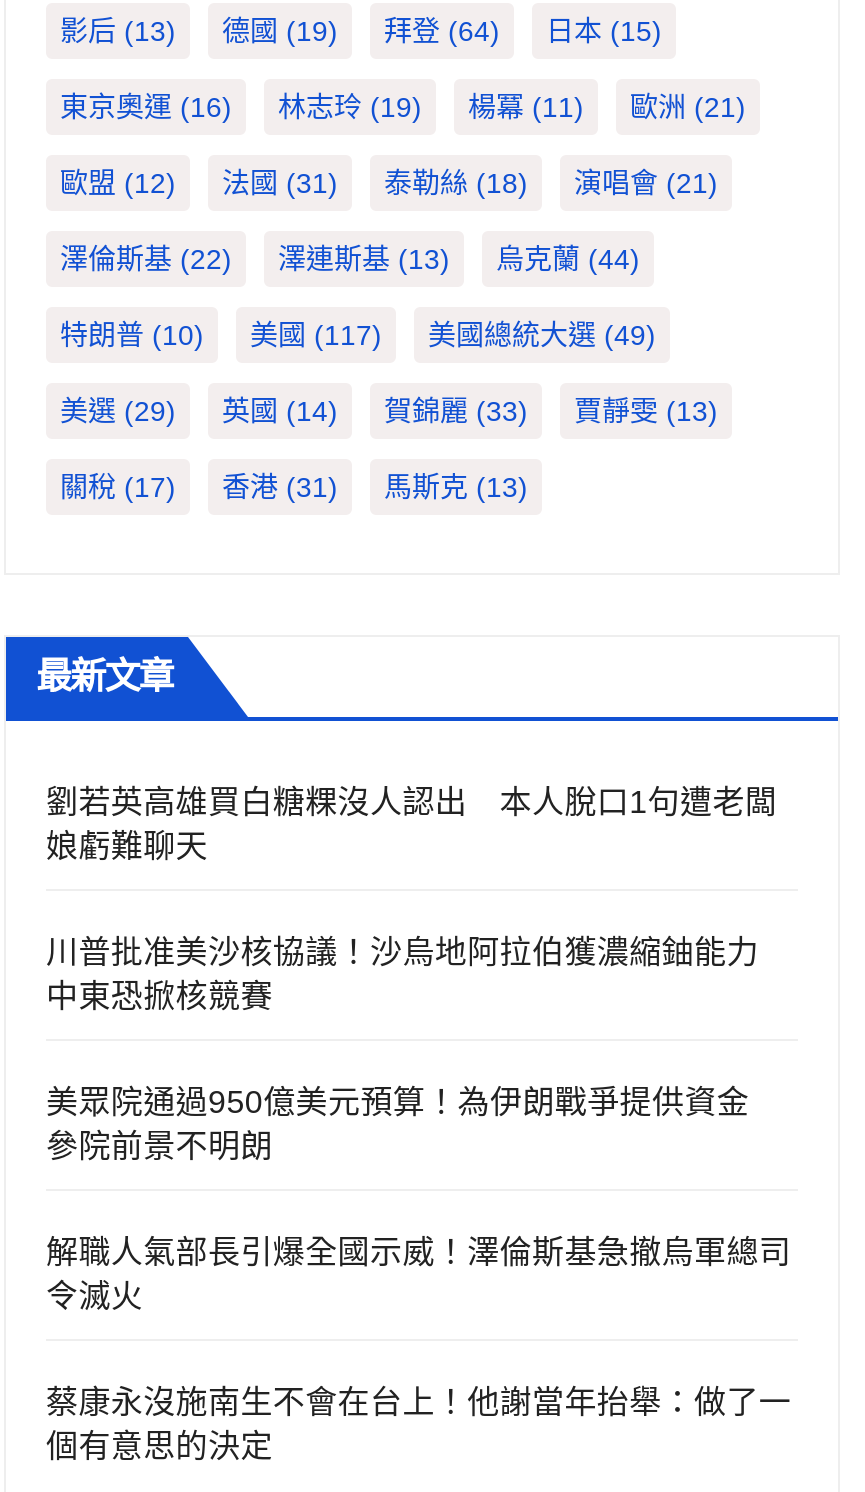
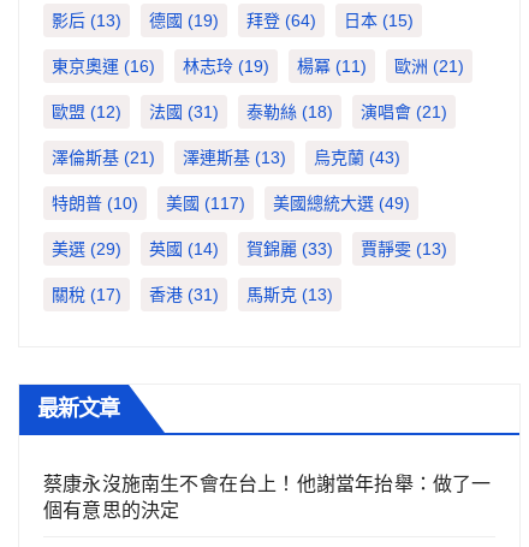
[60,242,232,274] 澤倫斯基(22) -> [52,147,155,167] 澤倫斯基(21)
[496,242,640,274] 烏克蘭(44) -> [314,147,400,167] 烏克蘭(43)
[46,784,791,1312] 劉若英高雄買白糖粿沒人認出 本人脫口1句遭老闆 | 娘虧難聊天 | 川普批准美沙核協議！沙烏地阿拉伯獲濃縮鈾能力 | 中東恐掀核競賽 | 美眾院通過950億美元預算！為伊朗戰爭提供資金 | 參院前景不明朗 | 解職人氣部長引爆全國示威！澤倫斯基急撤烏軍總司 | 令滅火 -> none

